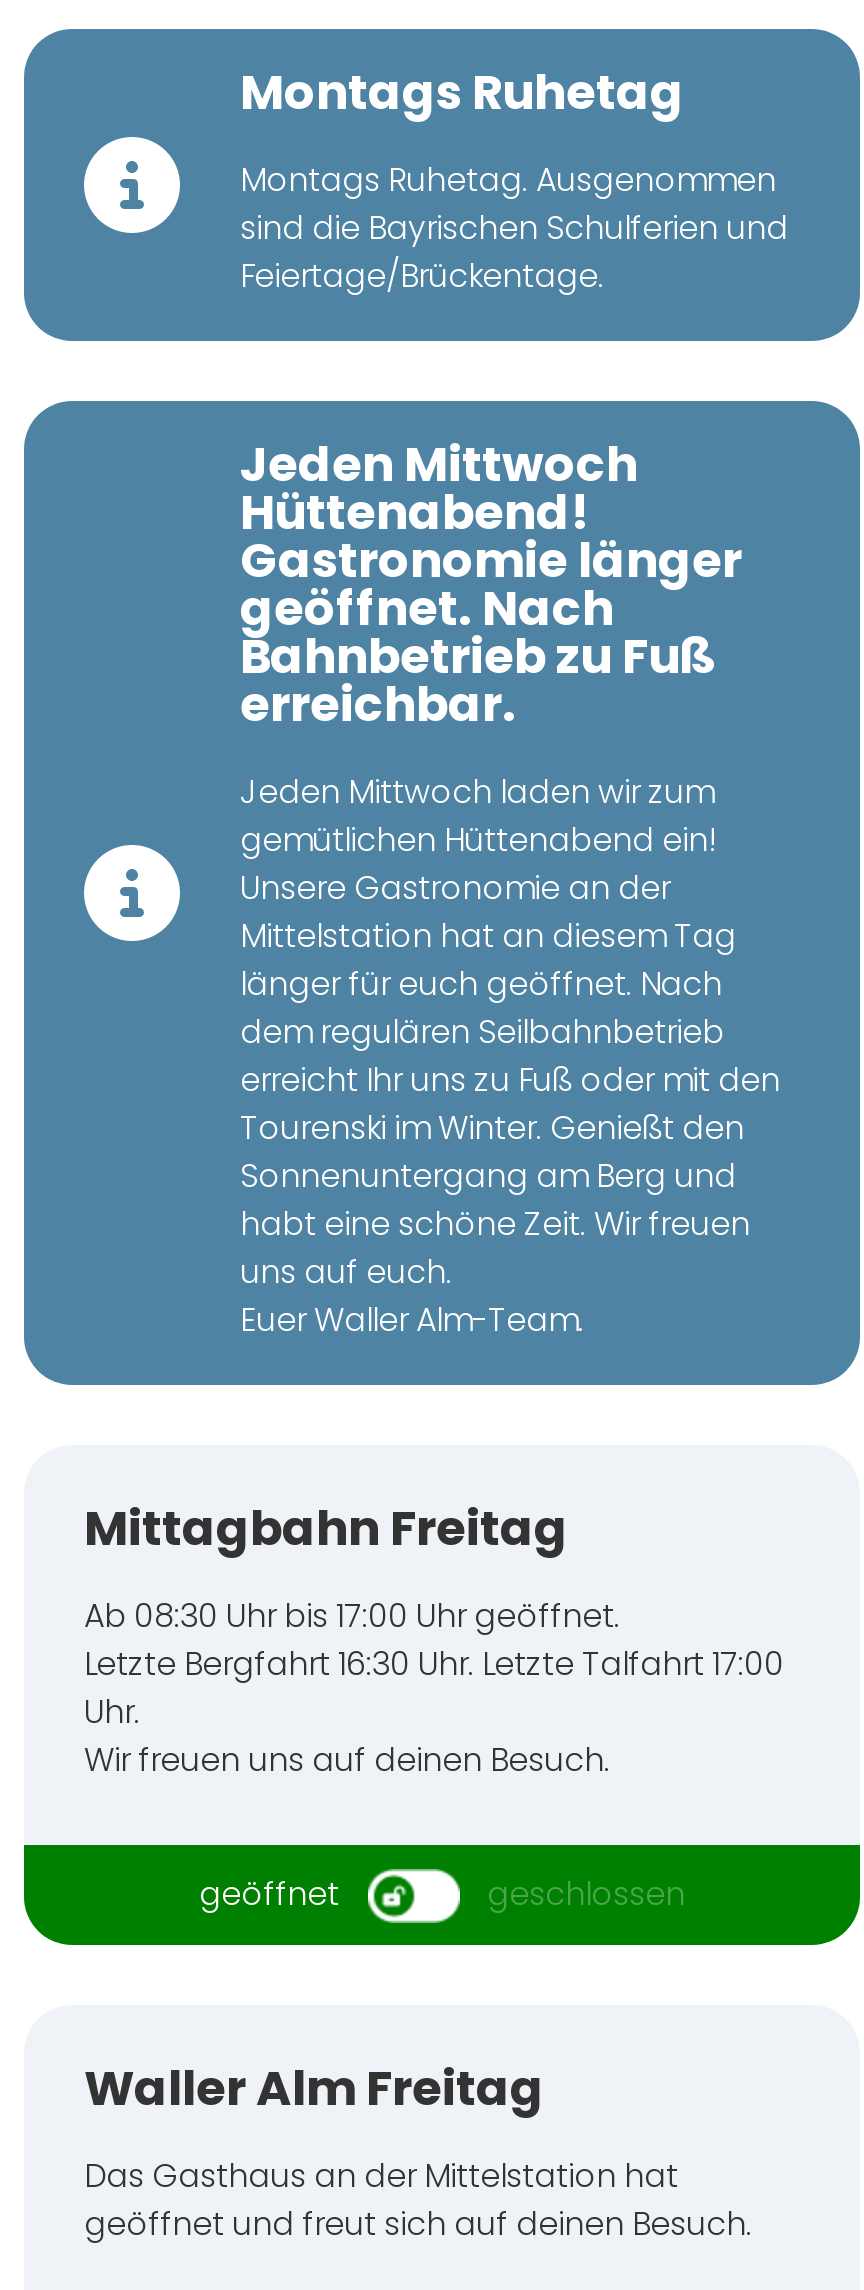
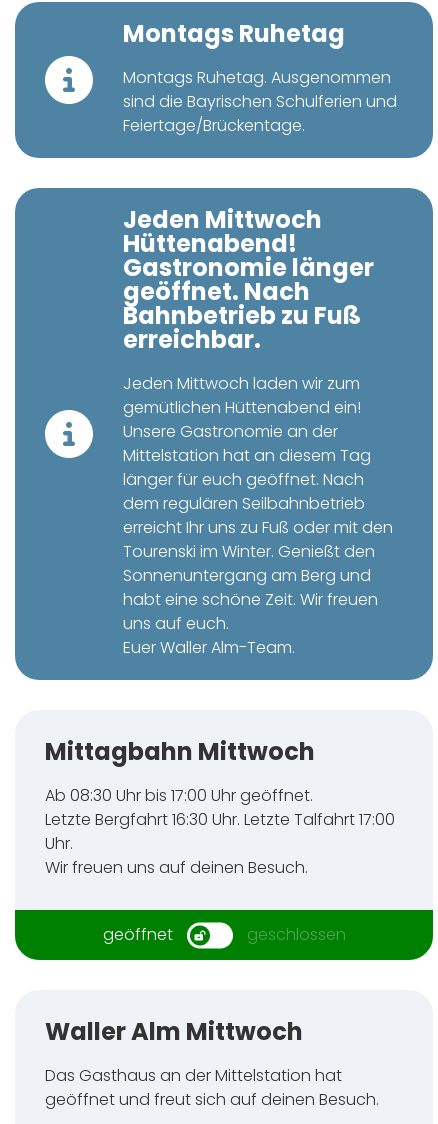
[84,1495,568,1561] Mittagbahn Freitag -> [45,735,315,768] Mittagbahn Mittwoch
[84,2055,544,2121] Waller Alm Freitag -> [45,1015,303,1048] Waller Alm Mittwoch

